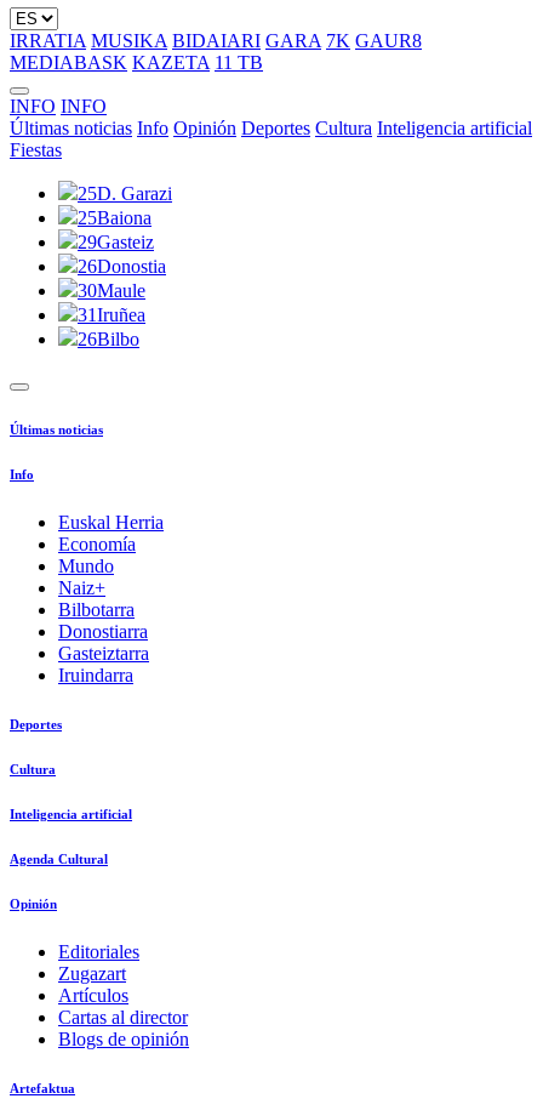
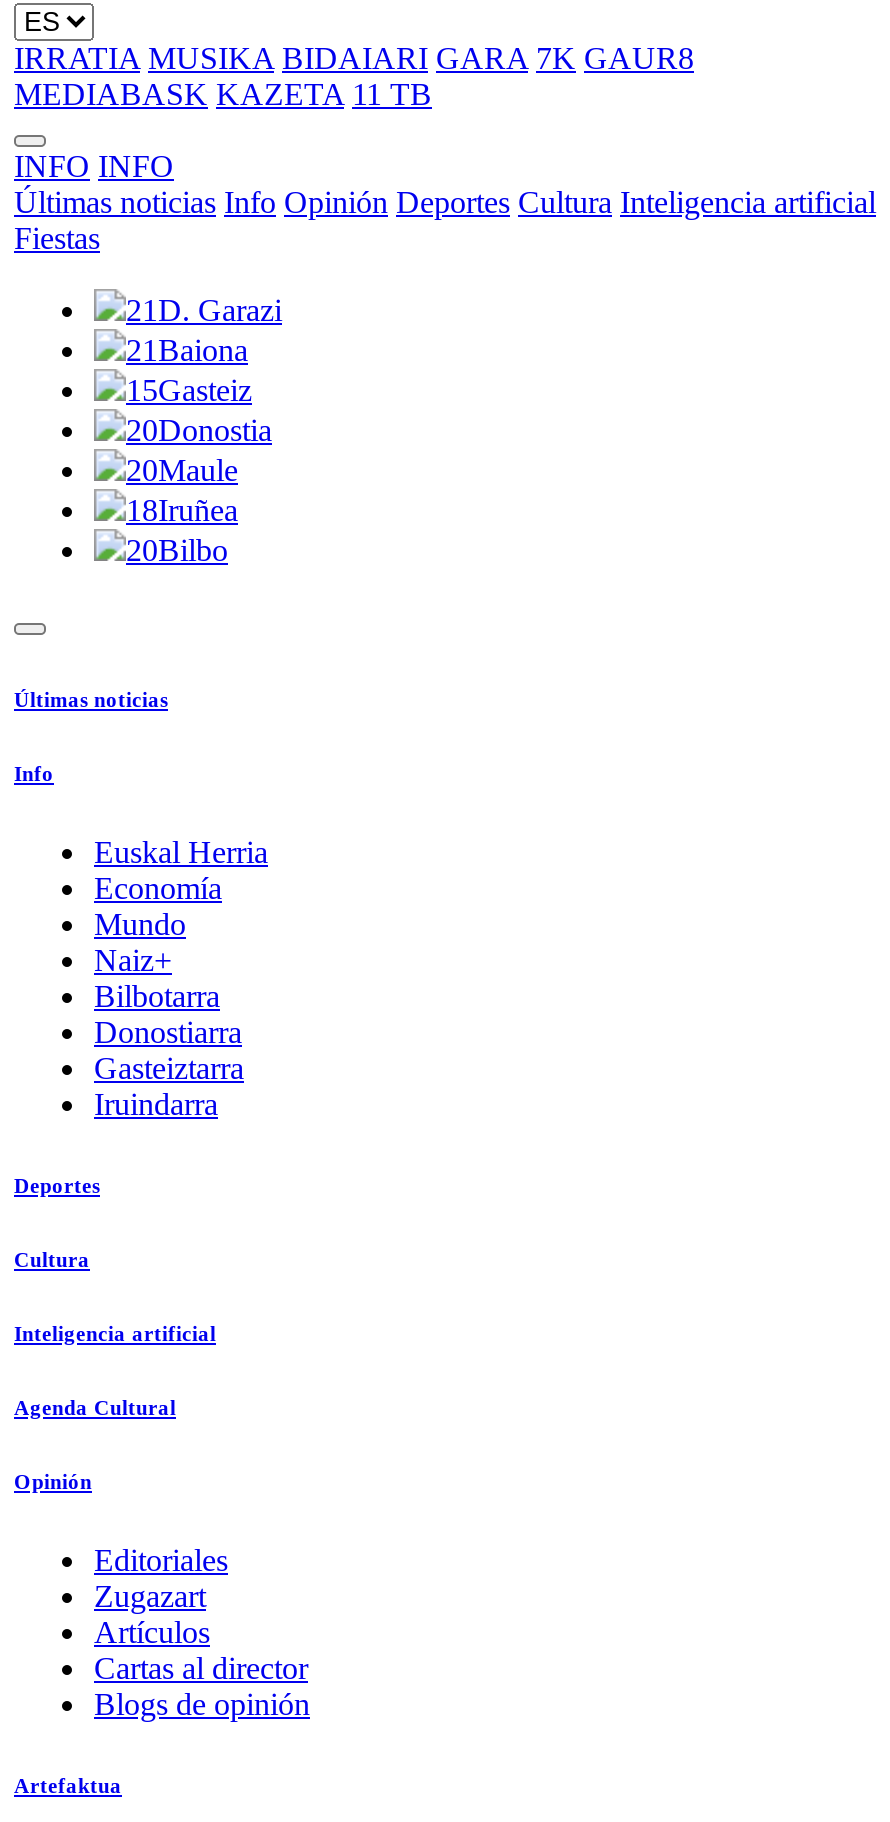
[78,183,172,204] 25 D. Garazi -> [126,293,282,327] 21 D. Garazi
[78,207,152,228] 25 Baiona -> [126,333,248,367] 21 Baiona
[78,232,154,252] 29Gasteiz -> [126,373,252,407] 15Gasteiz
[78,256,166,277] 26Donostia -> [126,413,272,447] 20Donostia
[78,280,145,301] 30Maule -> [126,453,238,487] 20Maule
[78,304,145,325] 31Iruñea -> [126,493,238,527] 18Iruñea
[78,329,139,349] 26Bilbo -> [126,533,228,567] 20Bilbo

